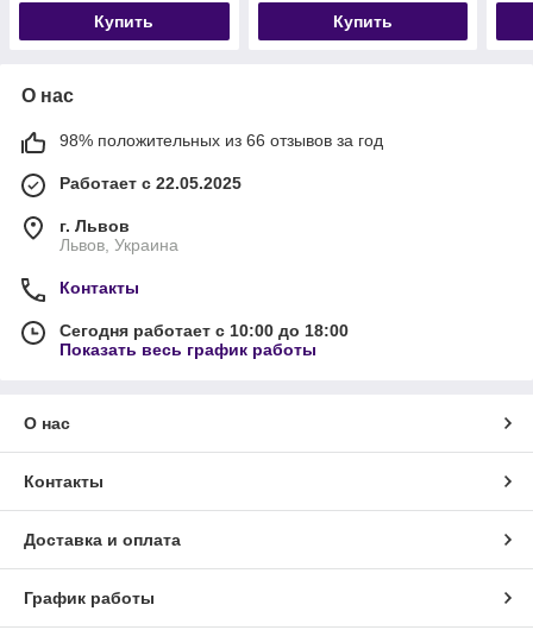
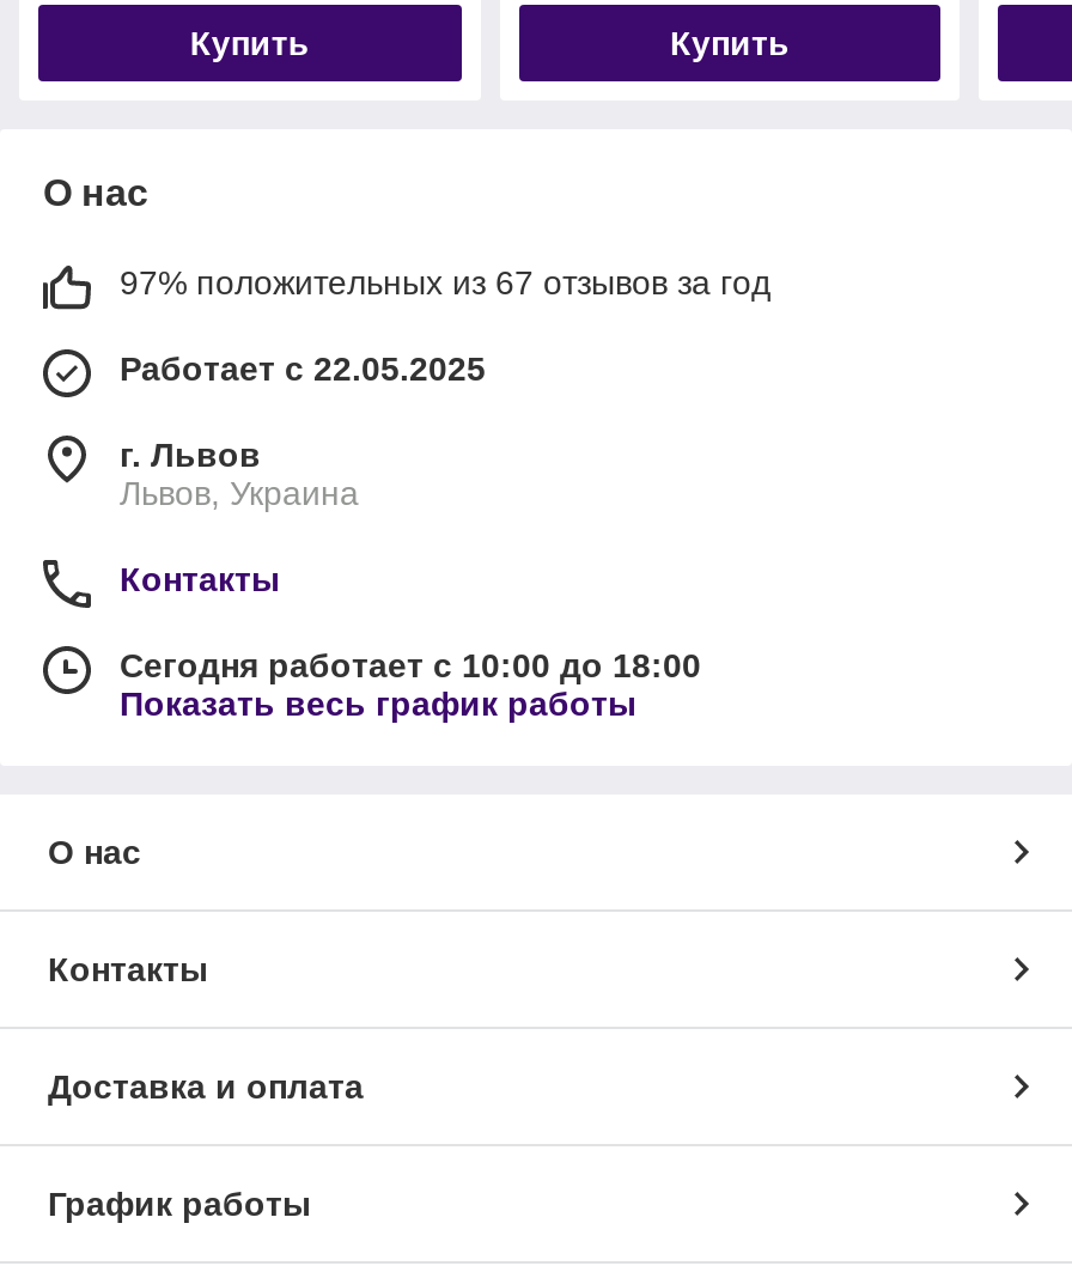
[59,131,383,150] 98% положительных из 66 отзывов за год -> [120,263,770,301] 97% положительных из 67 отзывов за год

